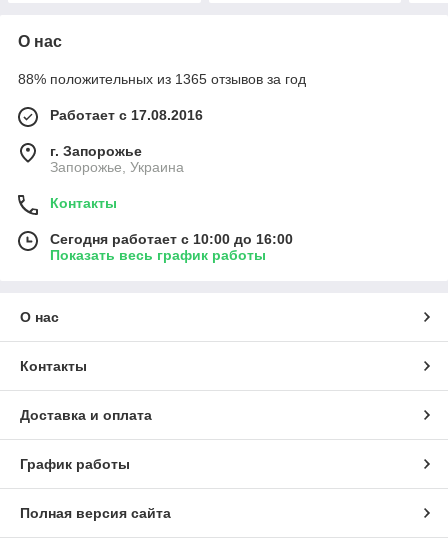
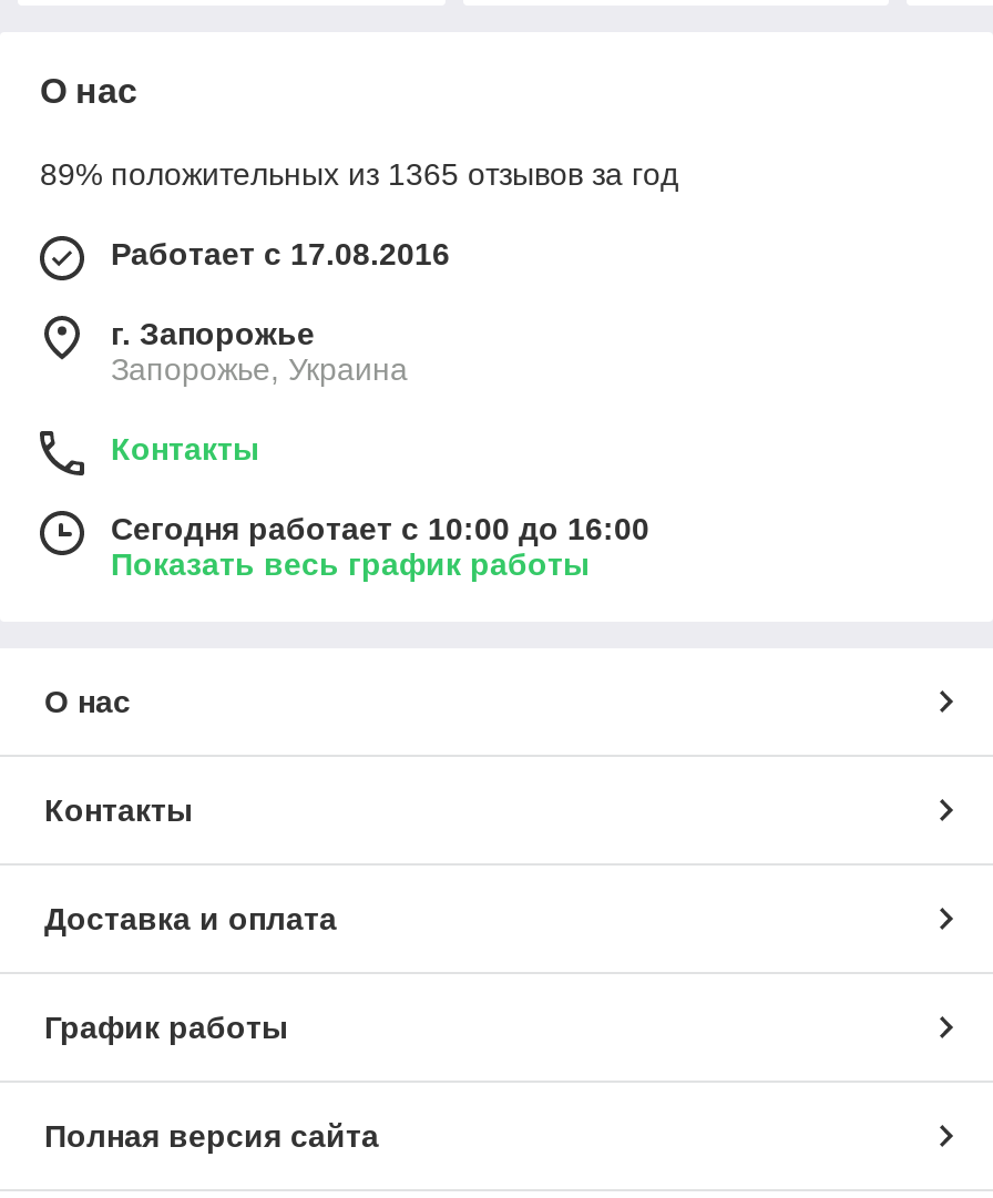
[18,71,306,87] 88% положительных из 1365 отзывов за год -> [40,156,678,191] 89% положительных из 1365 отзывов за год

